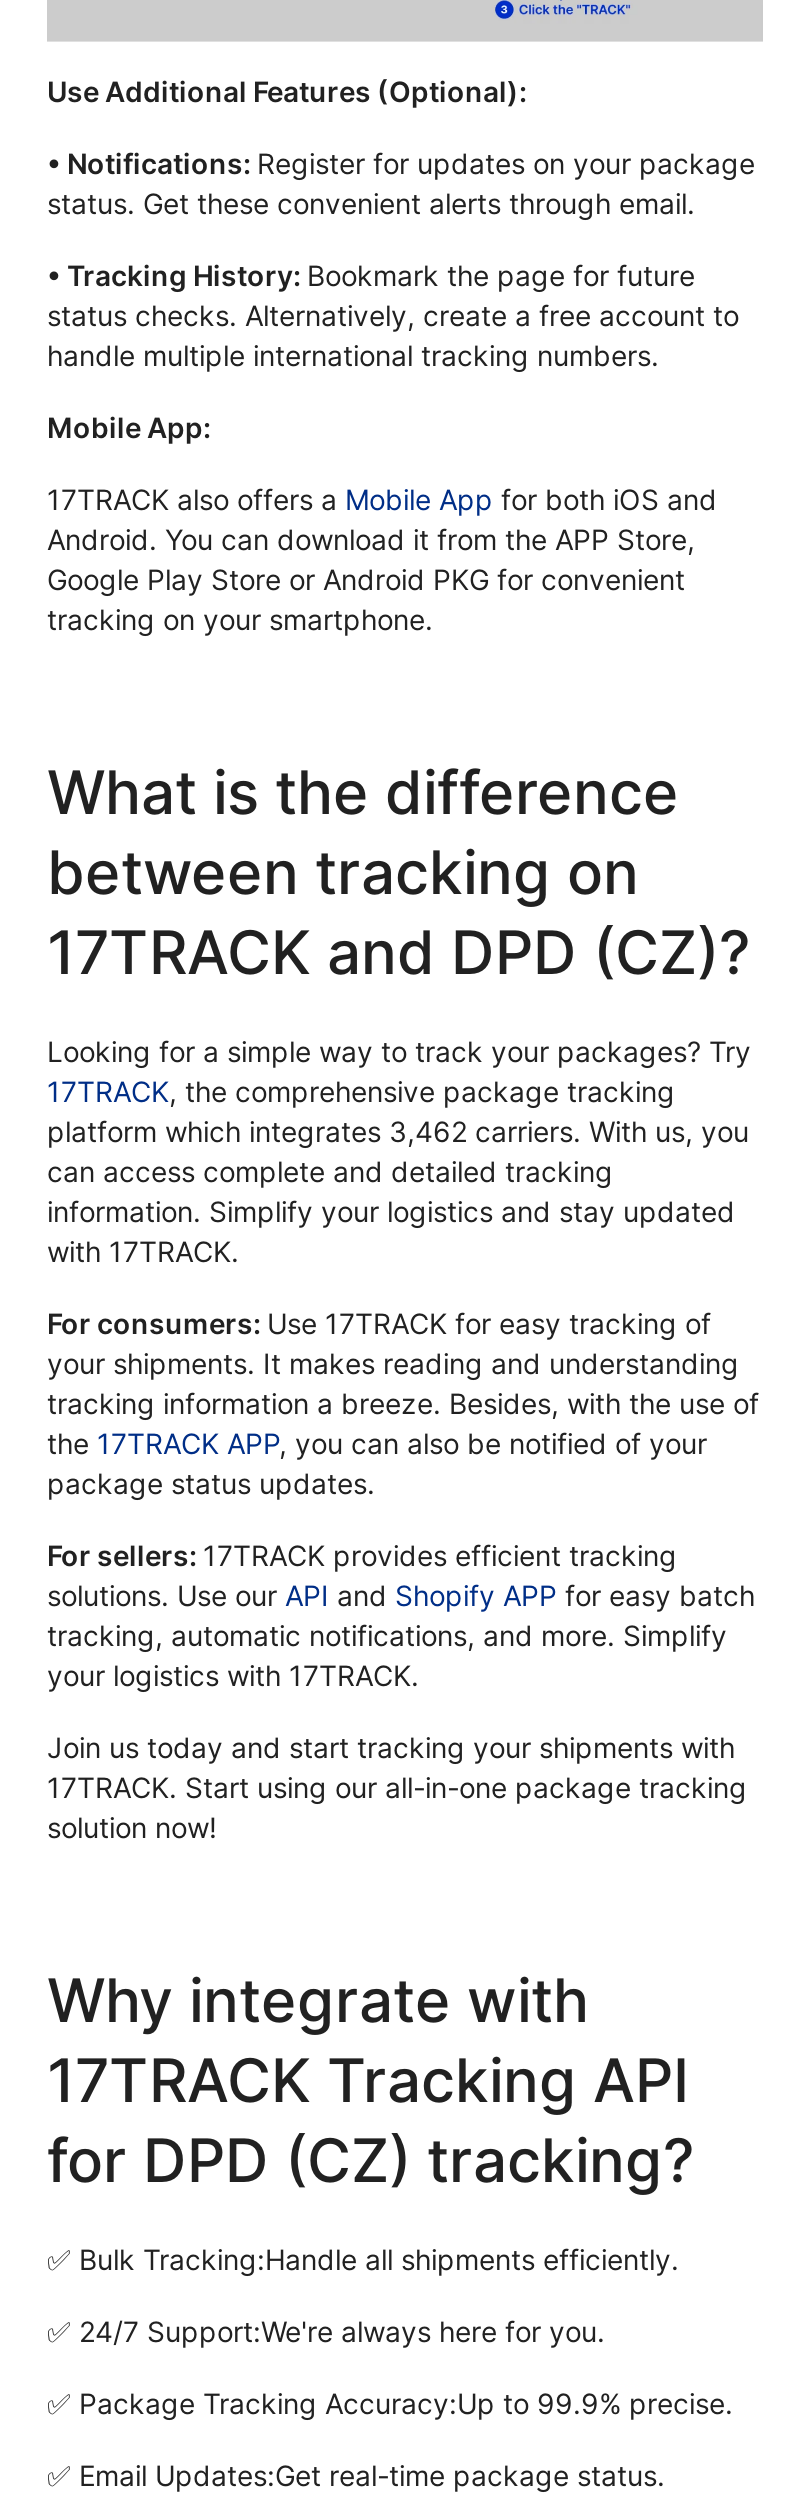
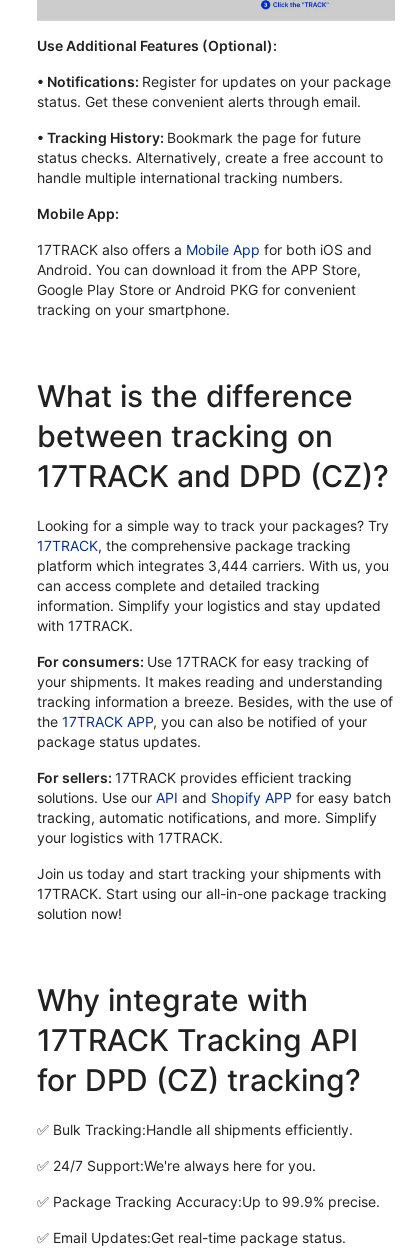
[47,1115,749,1149] platform which integrates 3,462 carriers. With us, you -> [37,557,389,574] platform which integrates 3,444 carriers. With us, you

